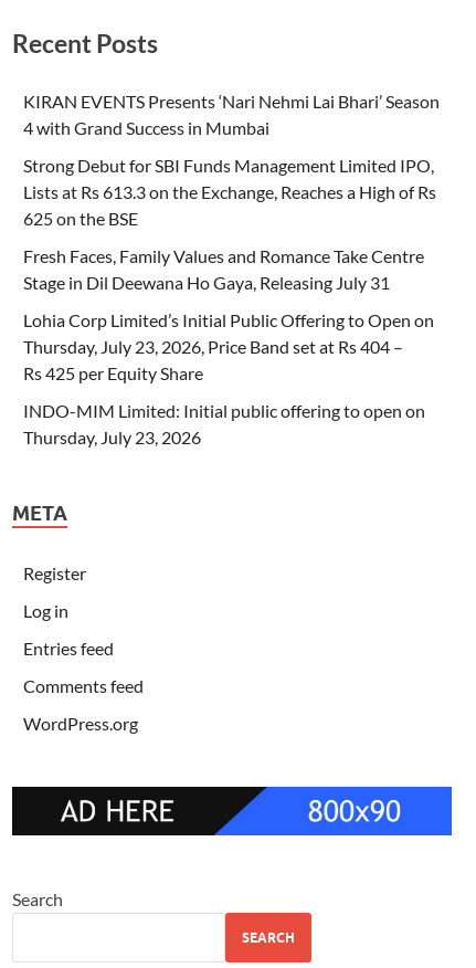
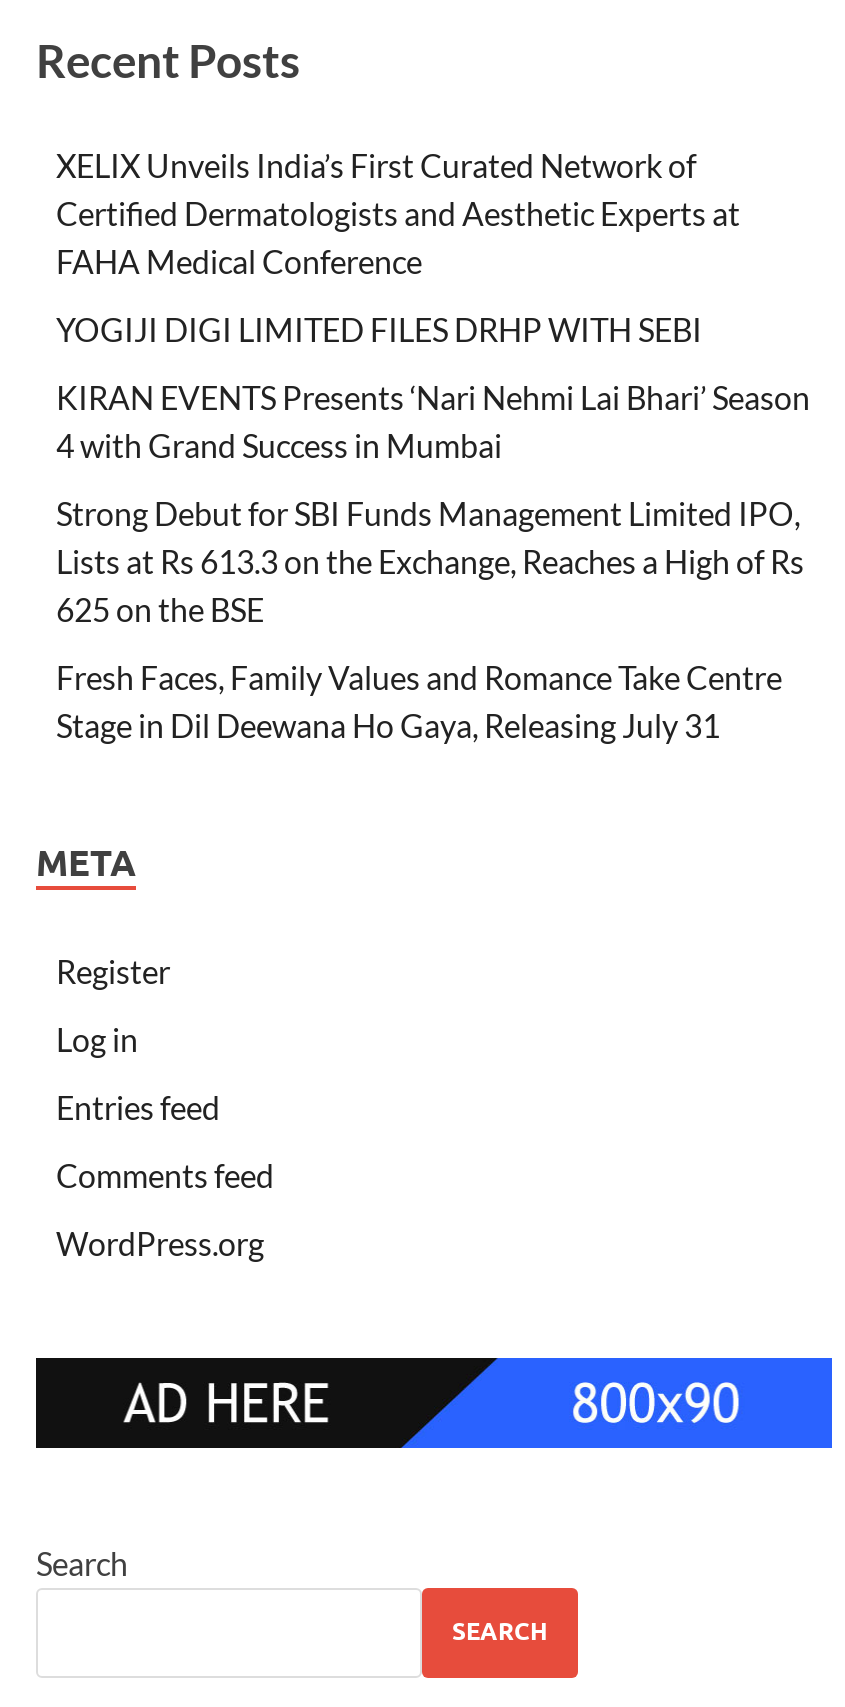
none -> [56,146,740,348] XELIX Unveils India’s First Curated Network of | Certified Dermatologists and Aesthetic Experts at | FAHA Medical Conference | YOGIJI DIGI LIMITED FILES DRHP WITH SEBI
moved [23,91,440,293] -> [56,378,810,744]: KIRAN EVENTS Presents ‘Nari Nehmi Lai Bhari’ Season | 4 with Grand Success in Mumbai | Strong Debut for SBI Funds Management Limited IPO, | Lists at Rs 613.3 on the Exchange, Reaches a High of Rs | 625 on the BSE | Fresh Faces, Family Values and Romance Take Centre | Stage in Dil Deewana Ho Gaya, Releasing July 31
[23,309,434,447] Lohia Corp Limited’s Initial Public Offering to Open on | Thursday, July 23, 2026, Price Band set at Rs 404 – | Rs 425 per Equity Share | INDO-MIM Limited: Initial public offering to open on | Thursday, July 23, 2026 -> none

